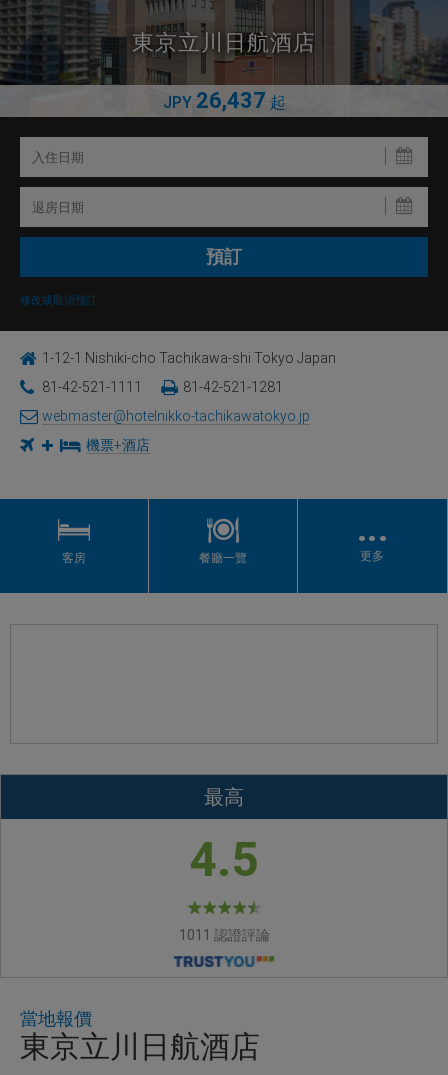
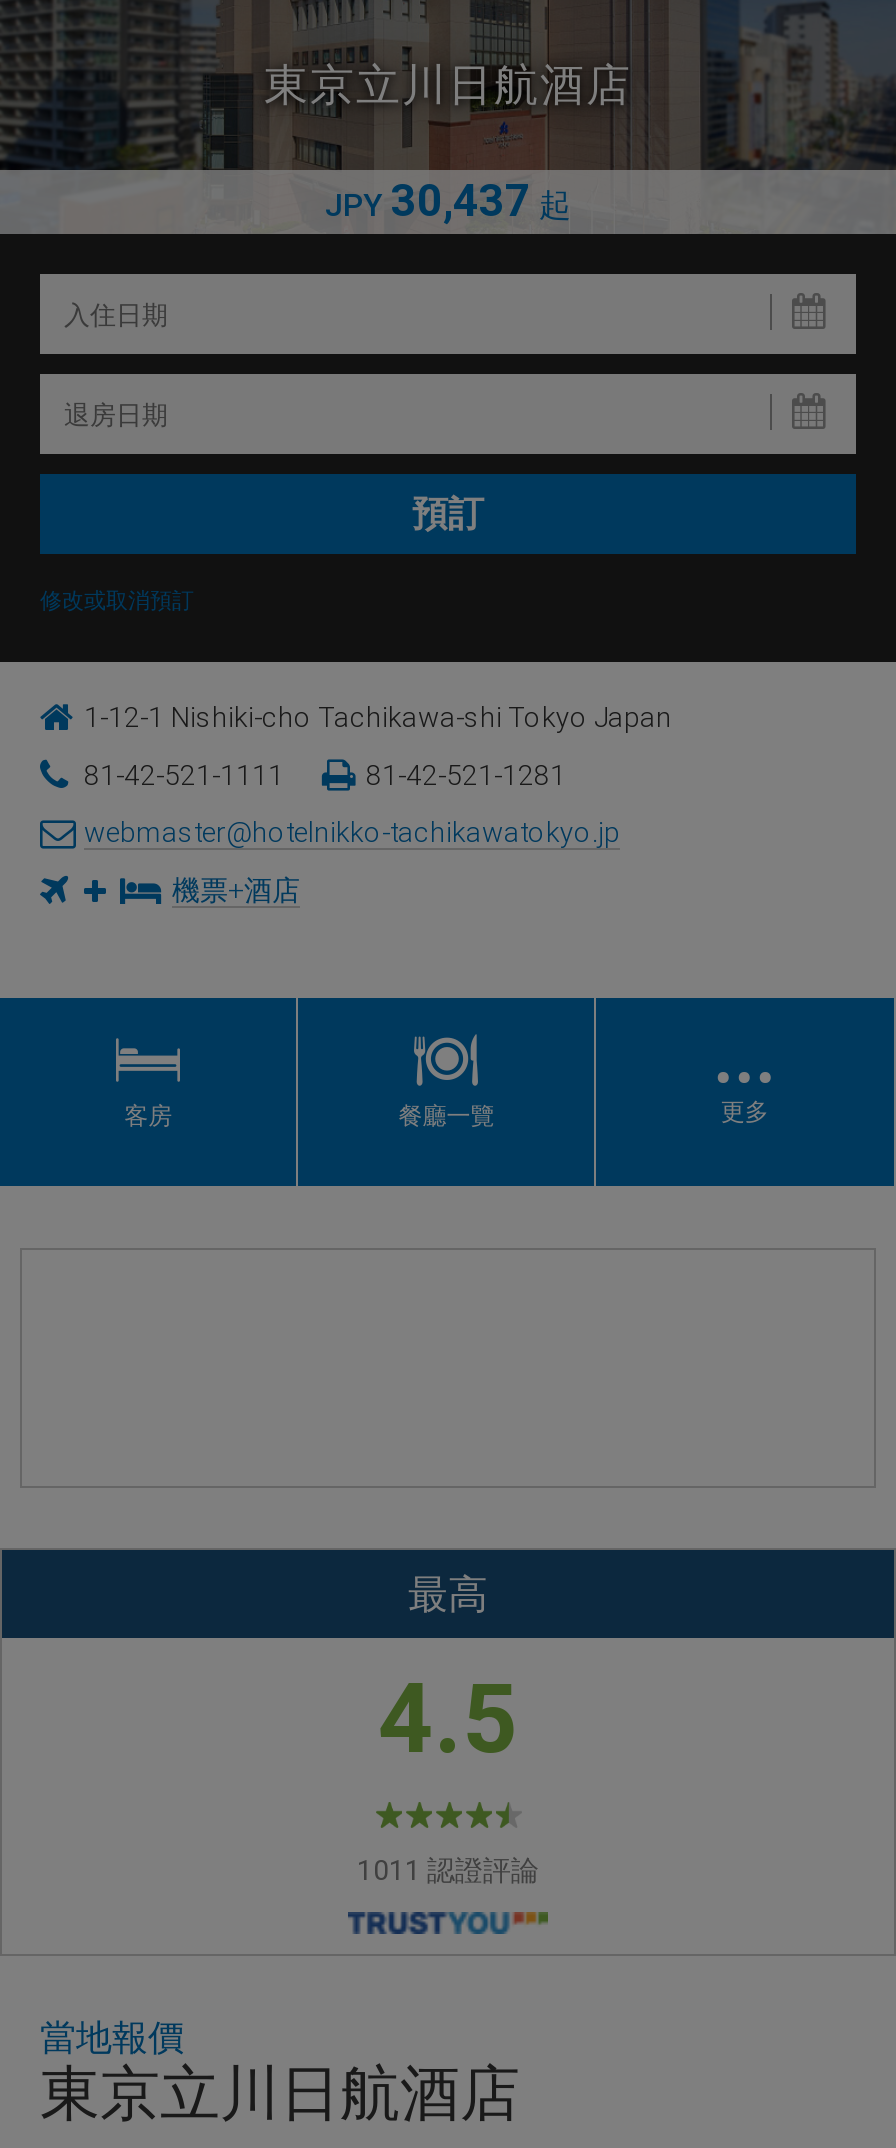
[162,88,285,113] JPY 26,437起 -> [325,176,571,226] JPY 30,437起

